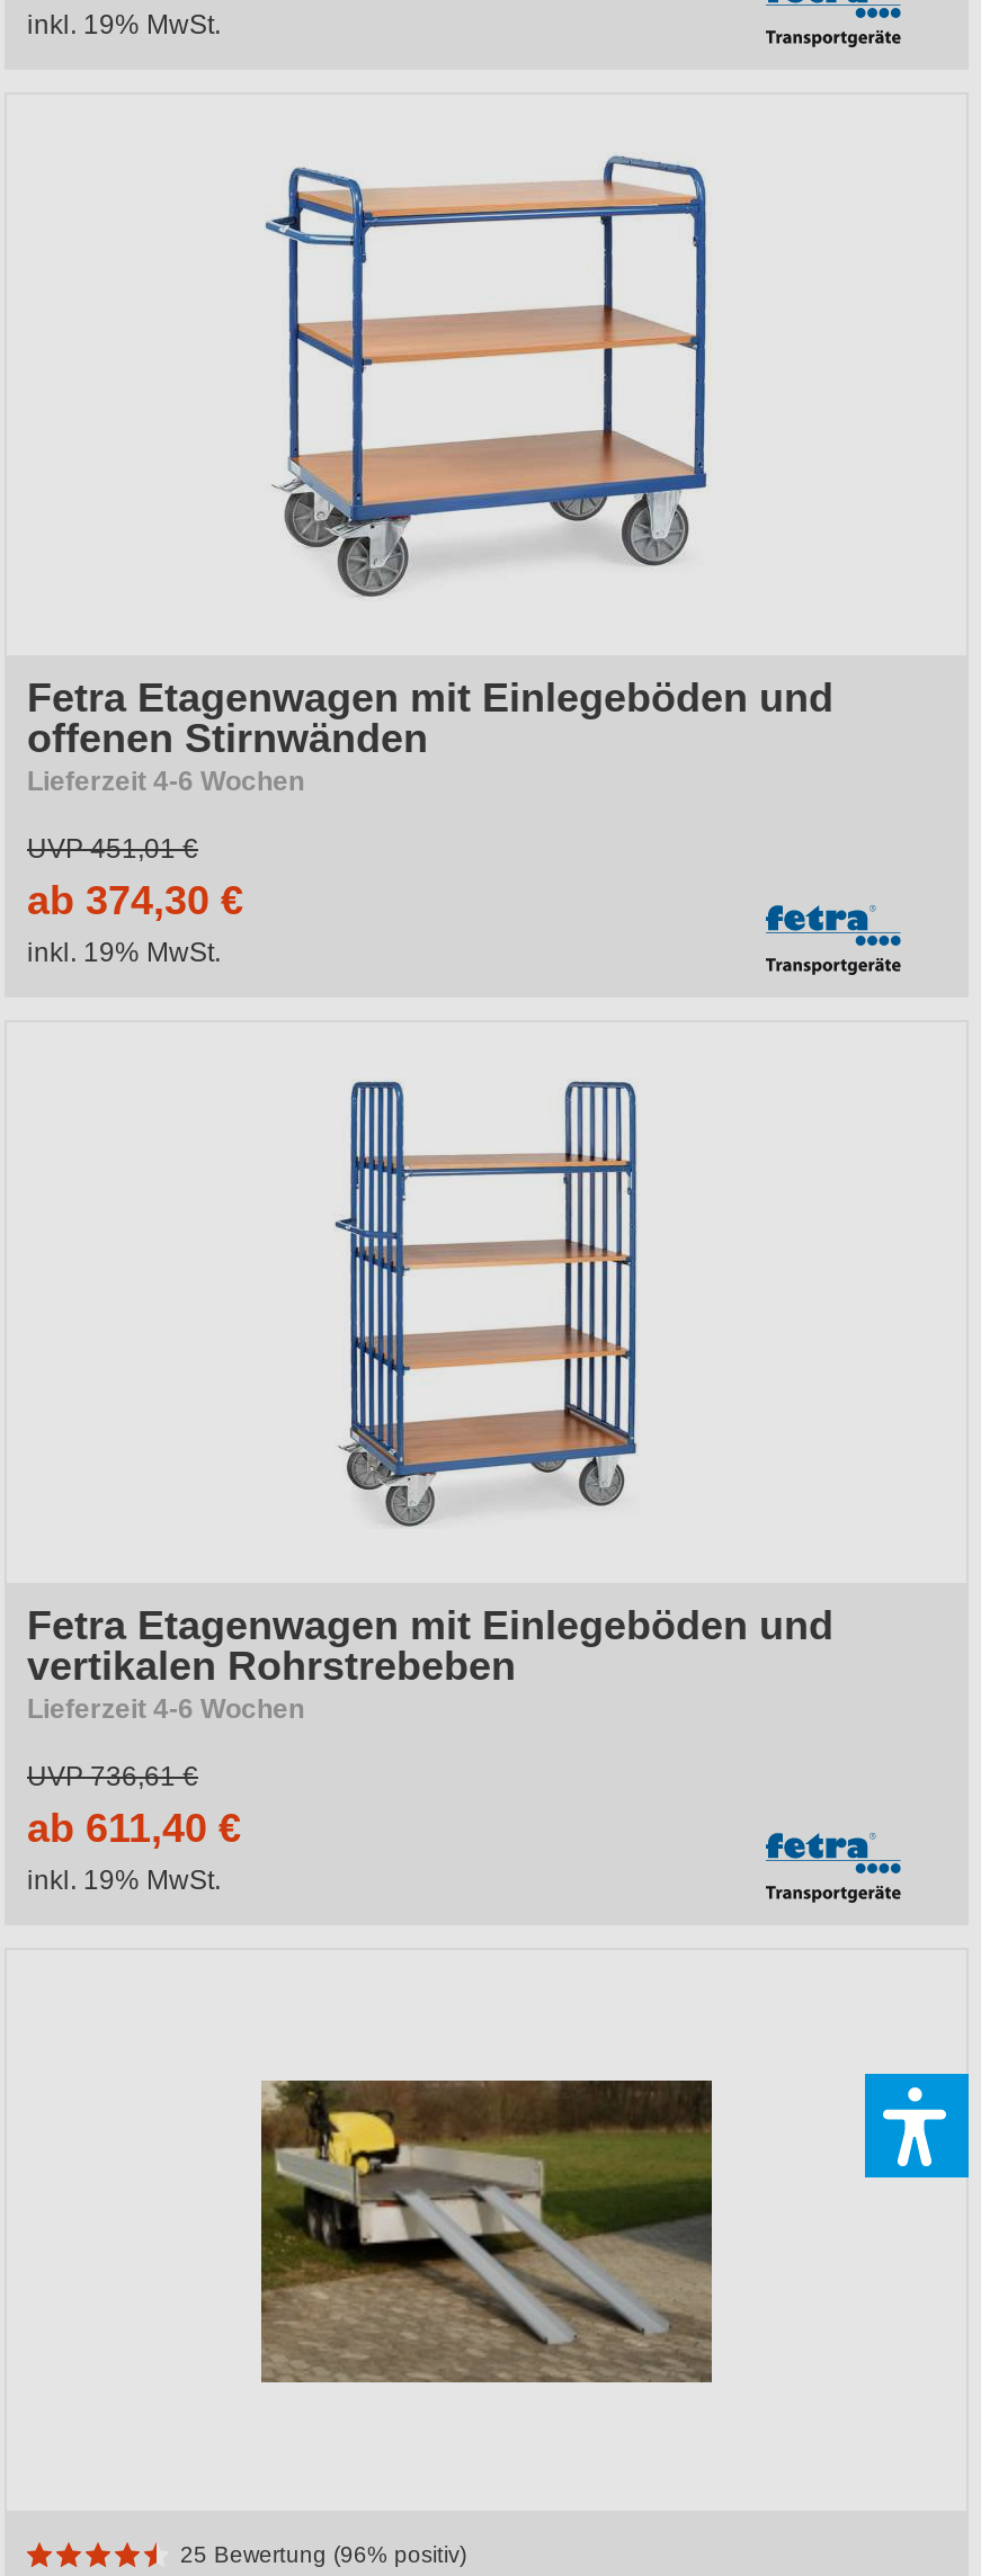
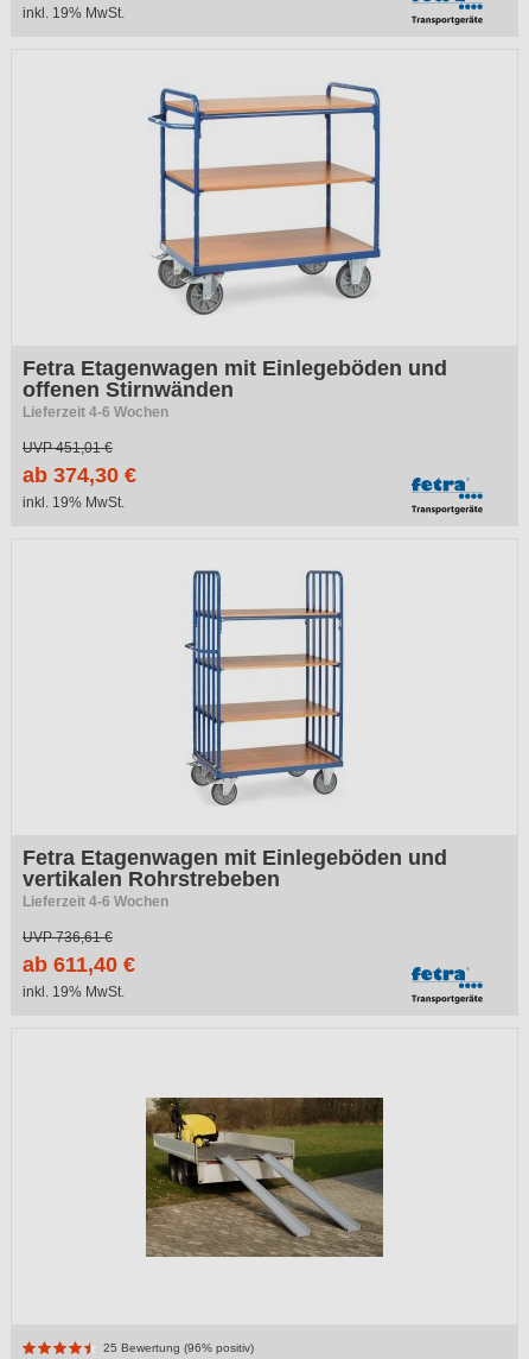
[863,2072,971,2180] [image] -> none

